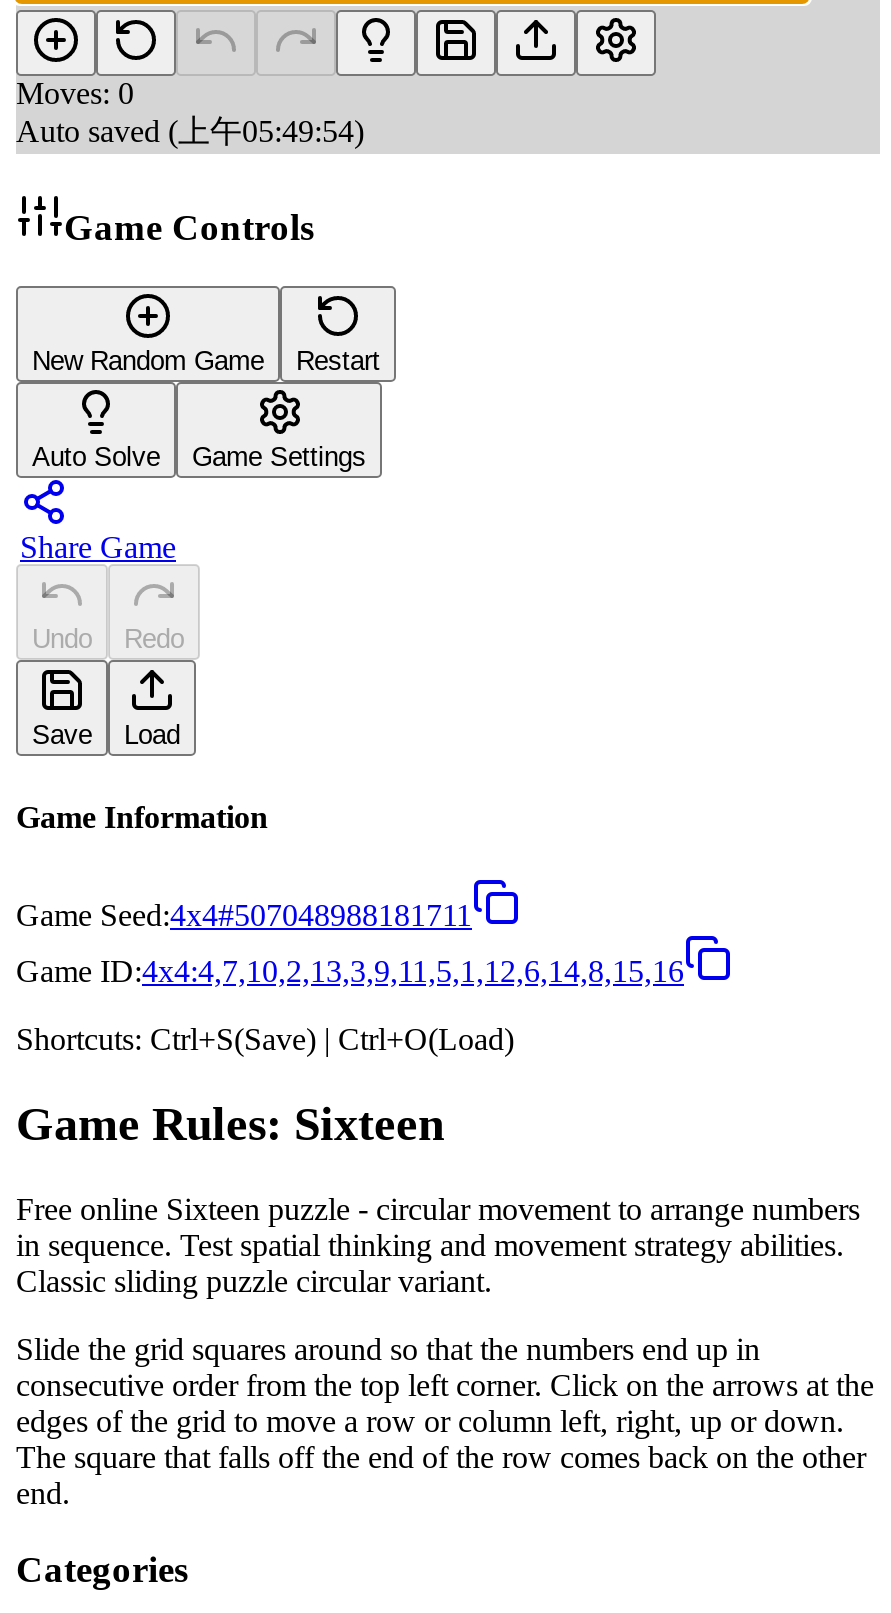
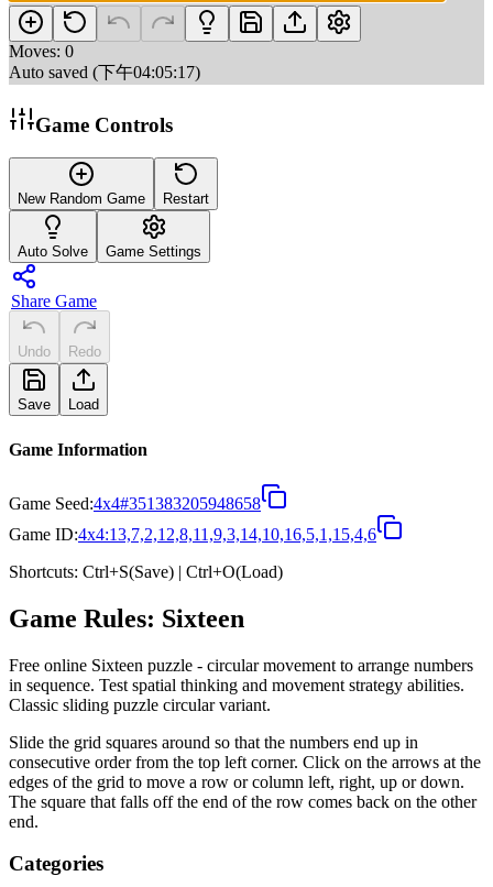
[16,114,364,148] Auto saved (上午05:49:54) -> [9,63,200,81] Auto saved (下午04:05:17)
[16,898,472,932] Game Seed:4x4#507048988181711 -> [9,494,261,513] Game Seed:4x4#351383205948658
[16,954,684,988] Game ID:4x4:4,7,10,2,13,3,9,11,5,1,12,6,14,8,15,16 -> [9,525,376,543] Game ID:4x4:13,7,2,12,8,11,9,3,14,10,16,5,1,15,4,6

